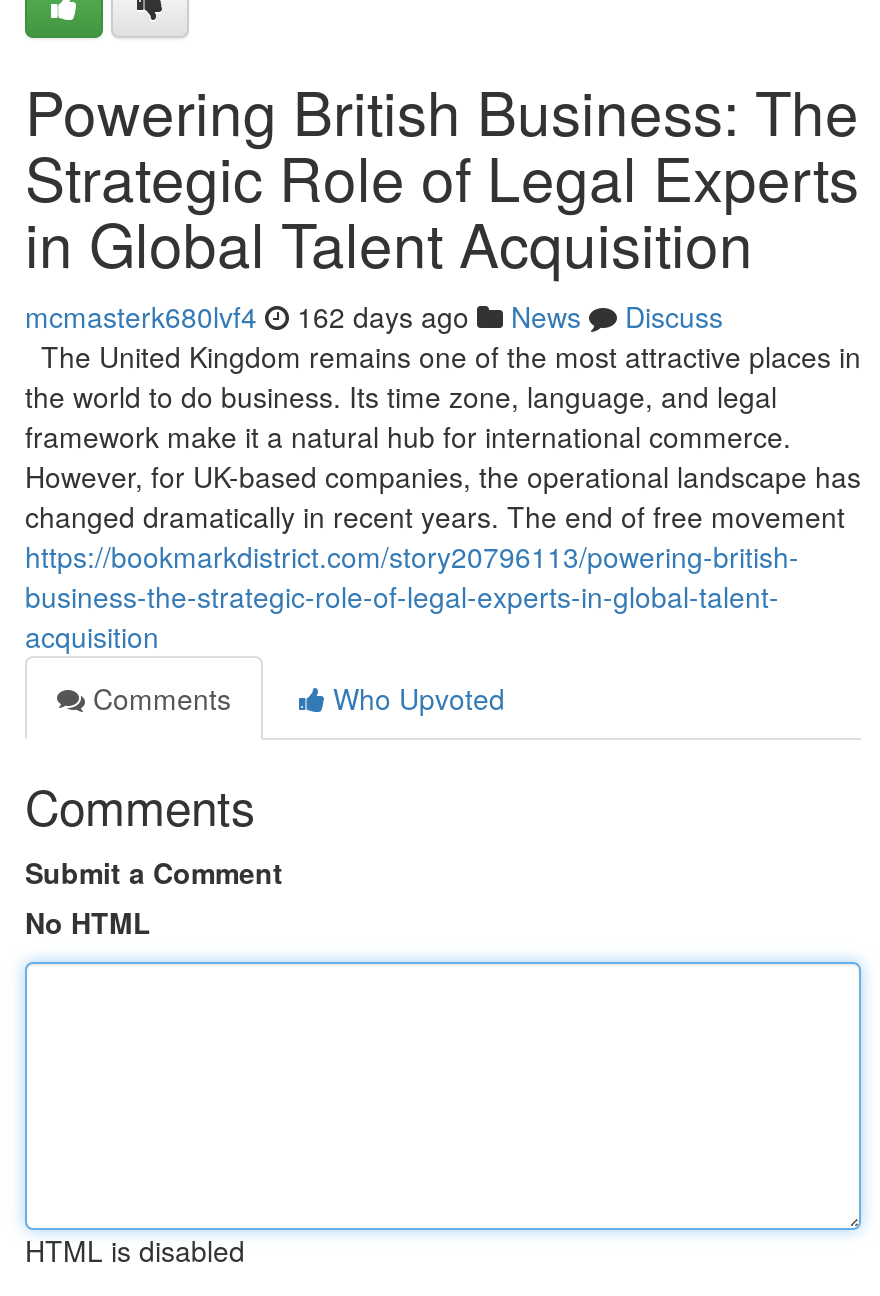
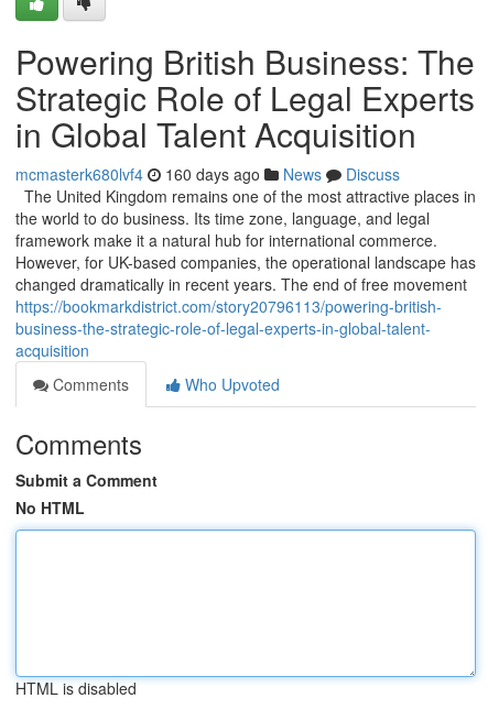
[25,296,723,336] mcmasterk680lvf4 162 days ago News Discuss -> [15,163,400,185] mcmasterk680lvf4 160 days ago News Discuss

